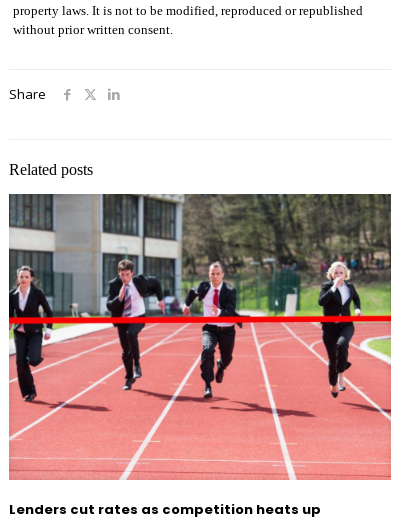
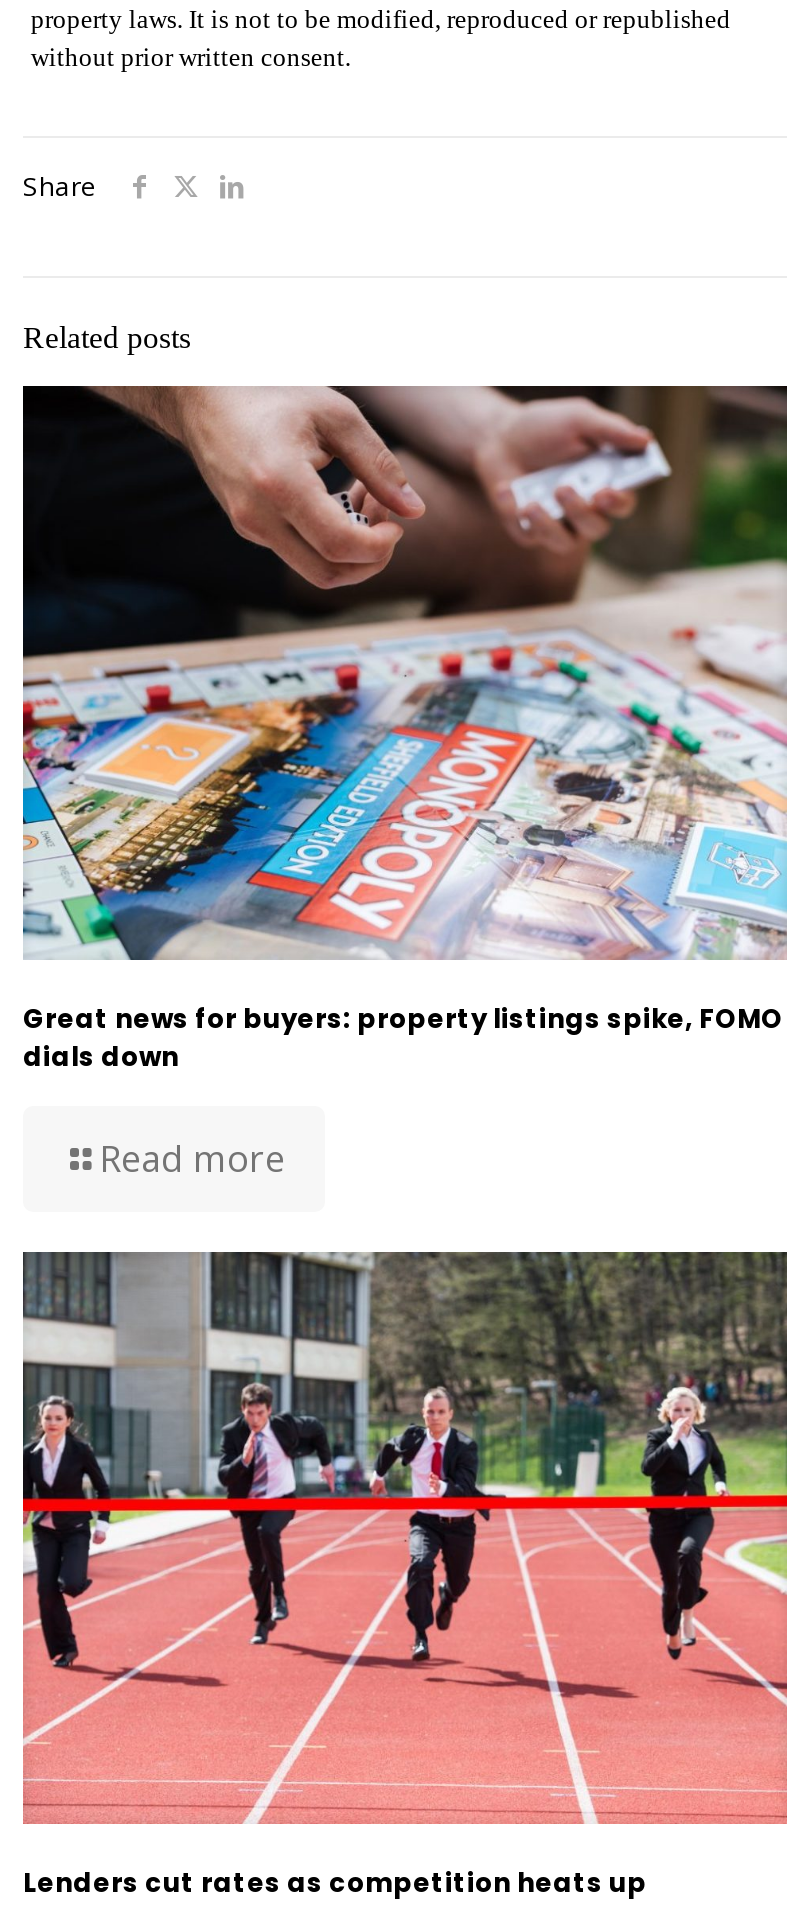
none -> [21,384,789,1182] [image] | Great news for buyers: property listings spike, FOMO | dials down | Read more

